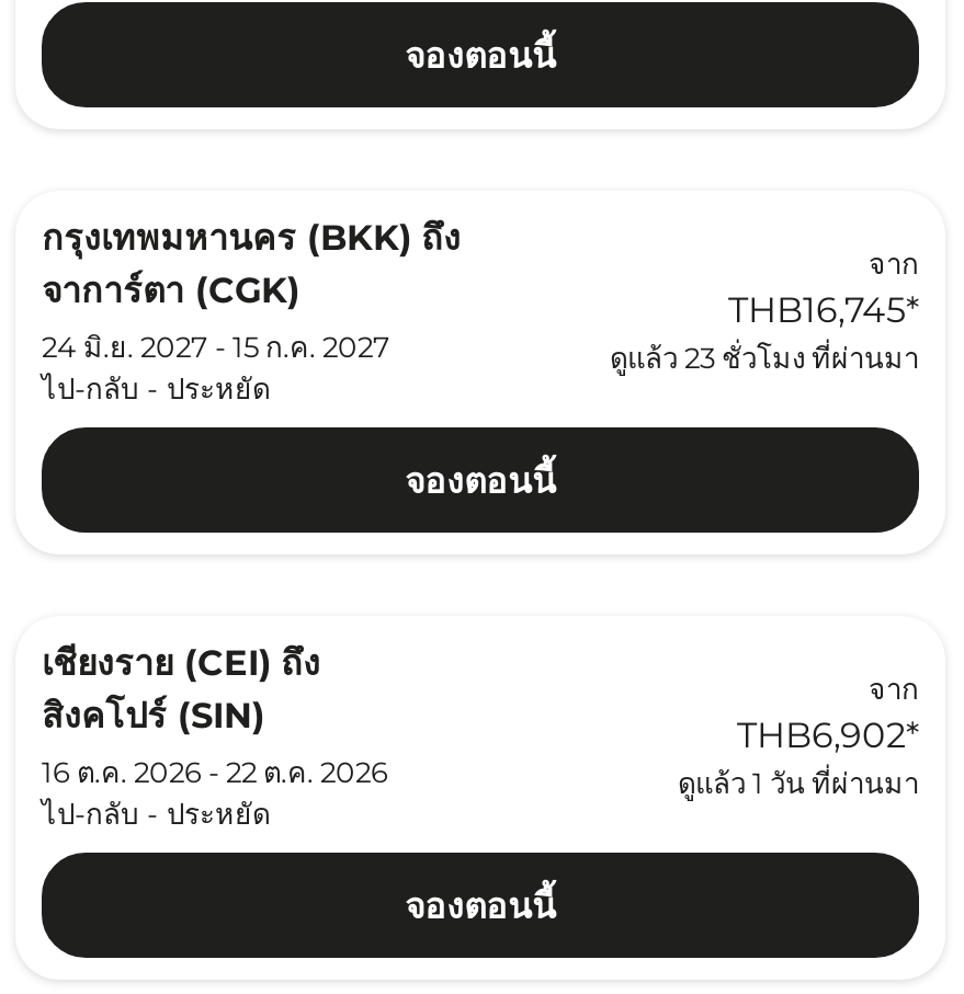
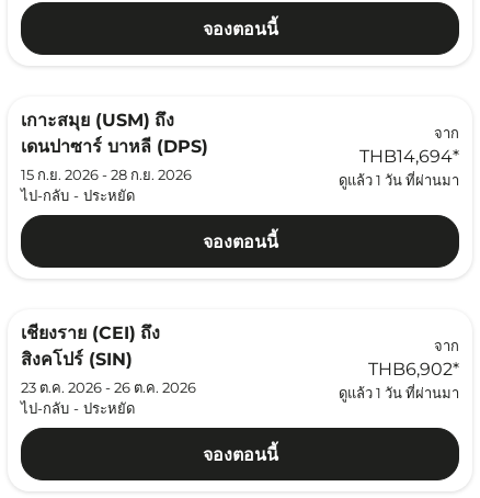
[42,217,461,364] กรุงเทพมหานคร (BKK) ถึง | จาการ์ตา (CGK) | 24 มิ.ย. 2027 - 15 ก.ค. 2027 -> [21,110,208,183] เกาะสมุย (USM) ถึง | เดนปาซาร์ บาหลี (DPS) | 15 ก.ย. 2026 - 28 ก.ย. 2026
[610,289,919,375] THB16,745* | ดูแล้ว 23 ชั่วโมง ที่ผ่านมา -> [339,146,459,189] THB14,694* | ดูแล้ว 1 วัน ที่ผ่านมา
[42,754,388,789] 16 ต.ค. 2026 - 22 ต.ค. 2026 -> [21,378,196,396] 23 ต.ค. 2026 - 26 ต.ค. 2026

